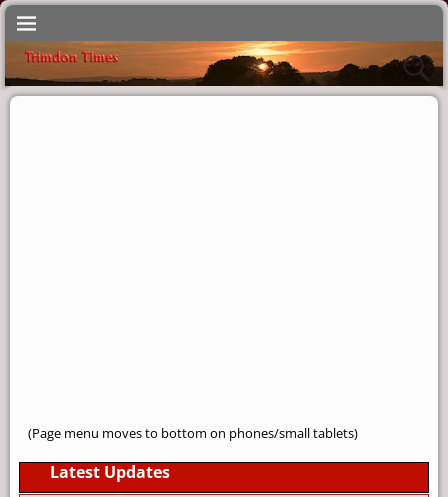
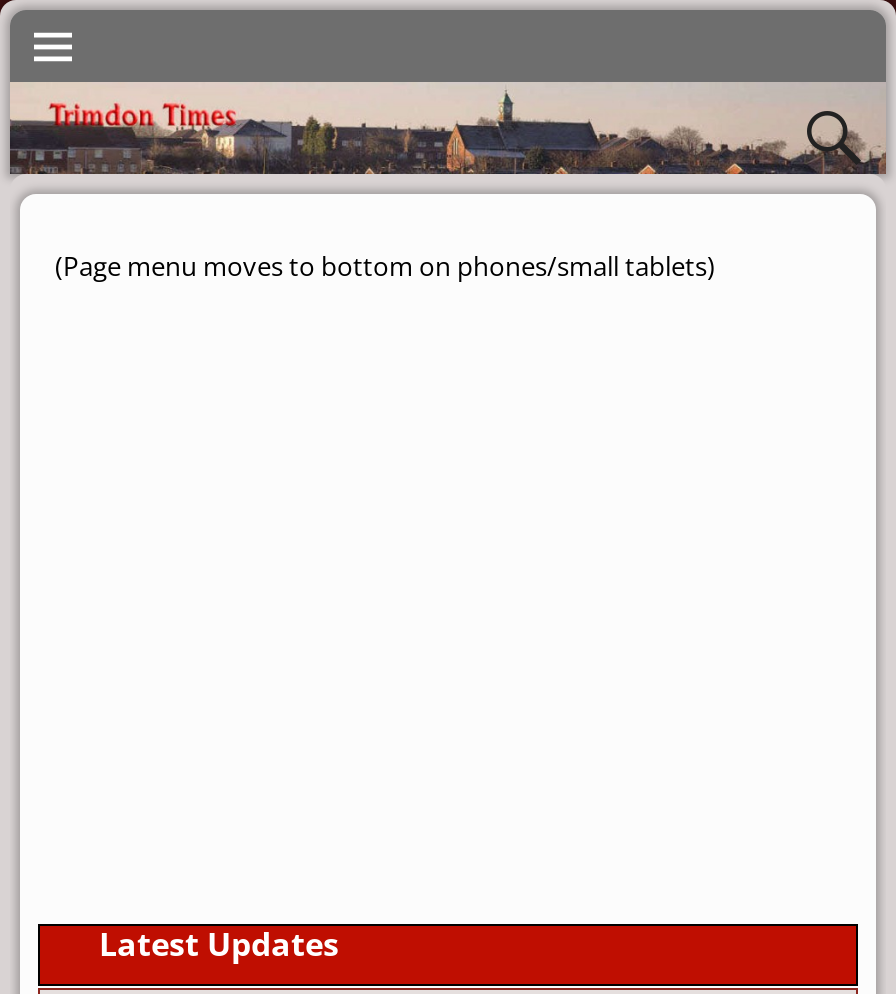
[5,40,443,87] [image] -> [10,80,886,176] [image]
moved [18,424,357,442] -> [37,247,715,283]: (Page menu moves to bottom on phones/small tablets)

